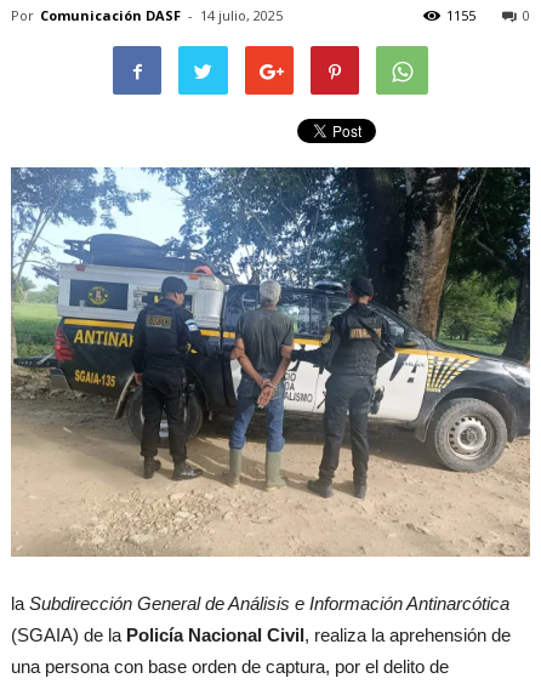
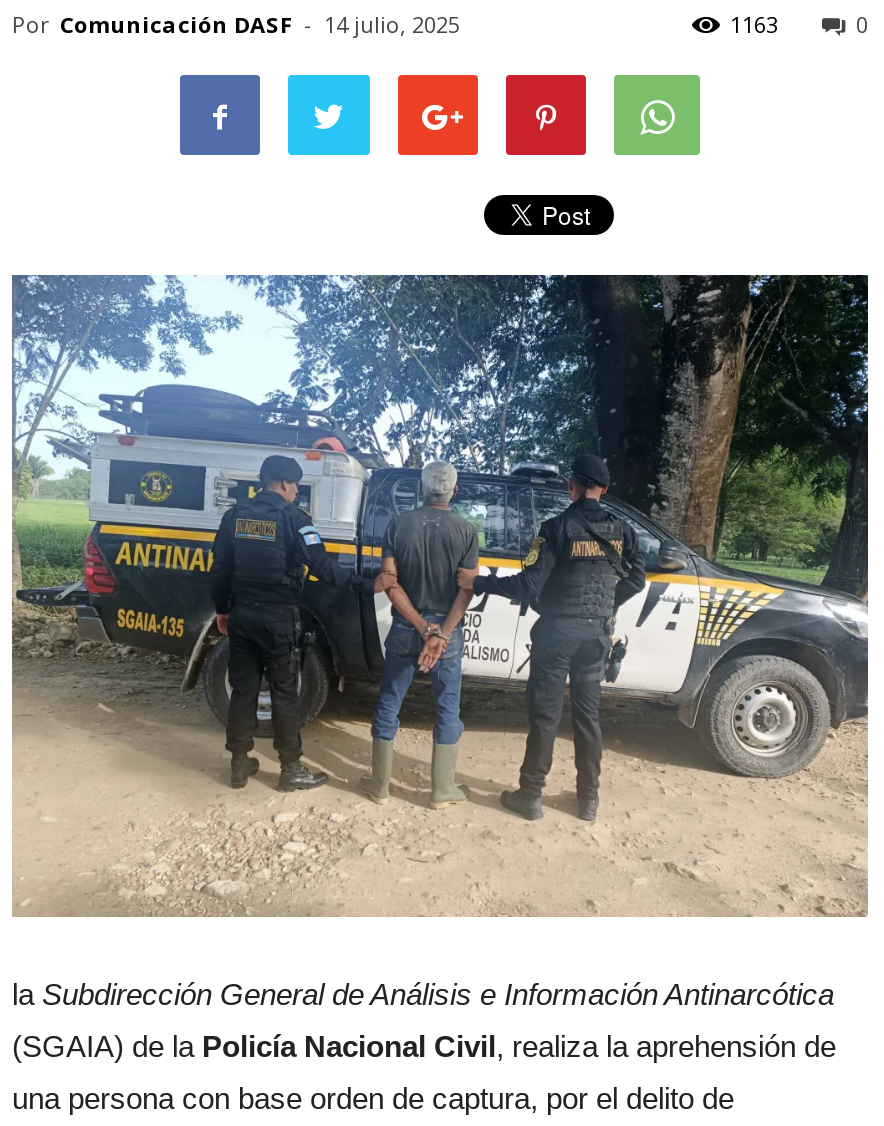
[446,6,475,24] 1155 -> [730,9,778,39] 1163

